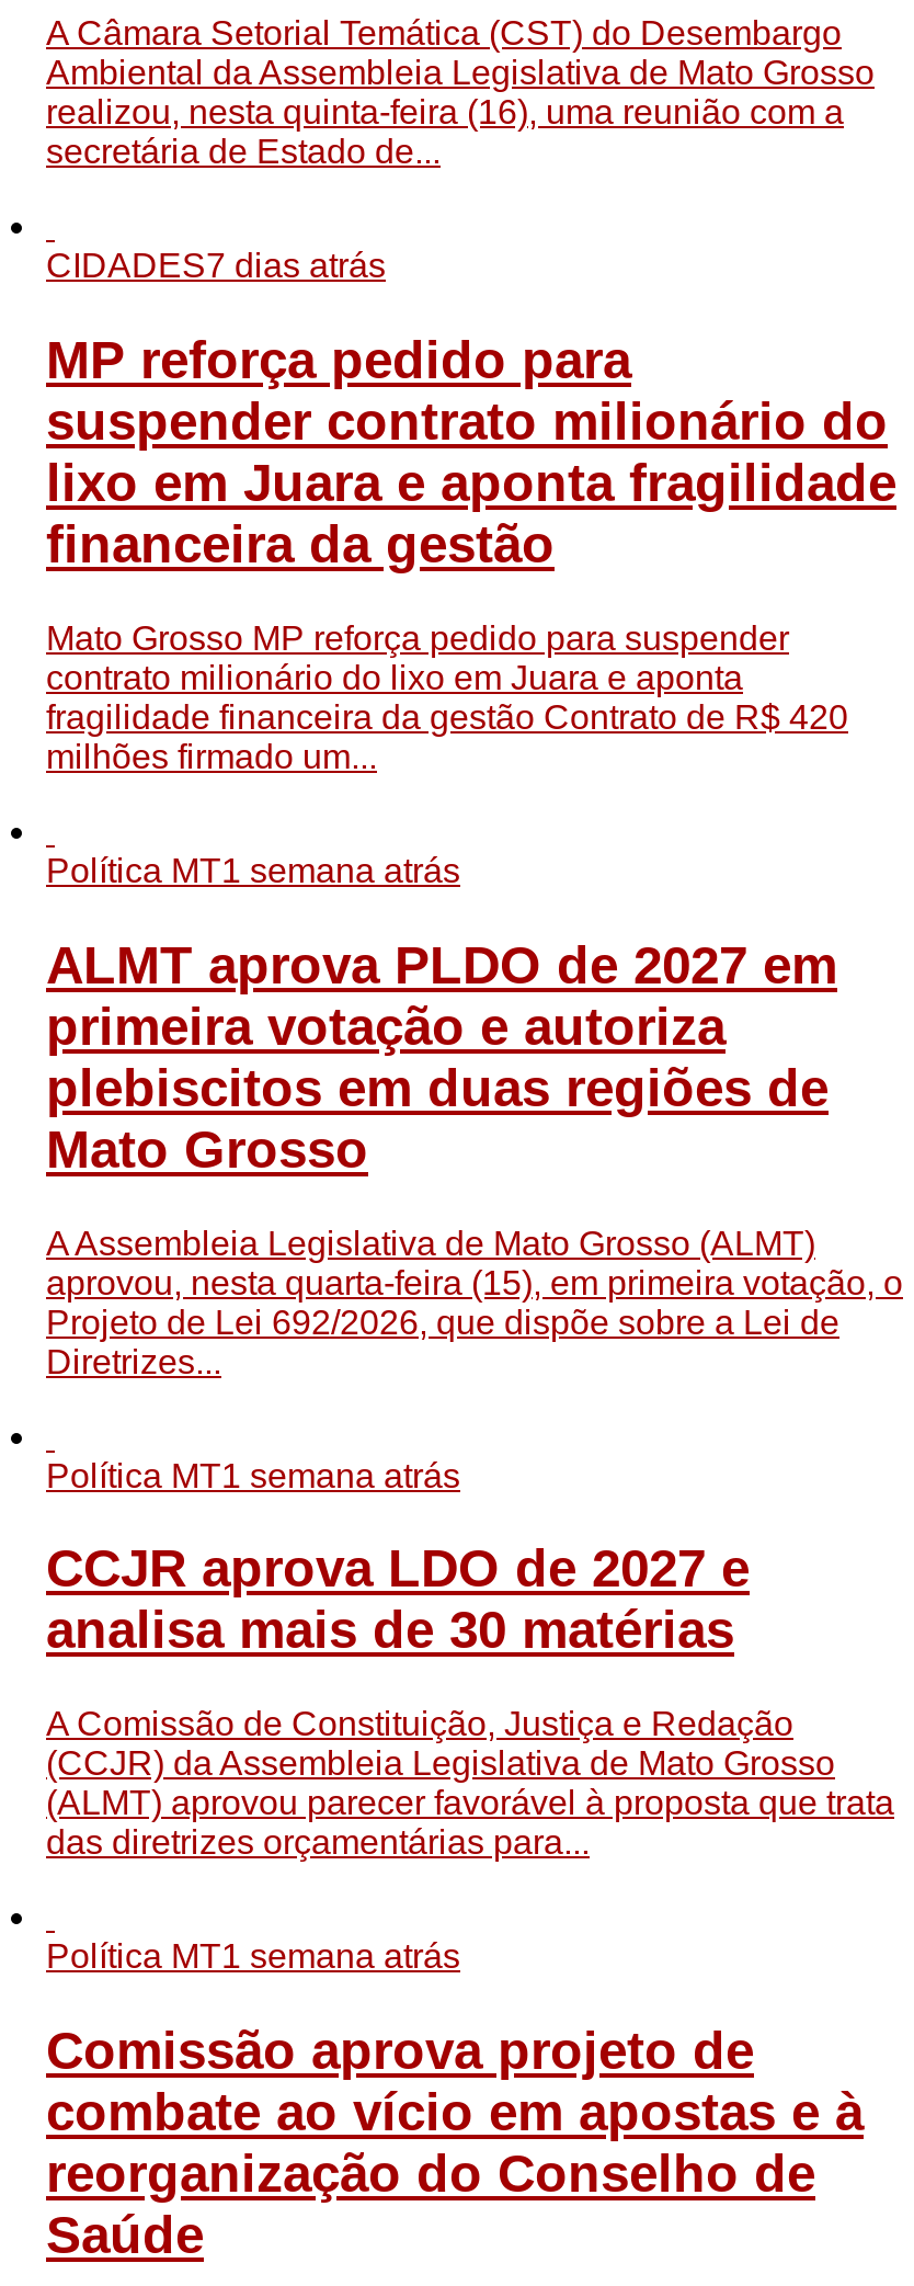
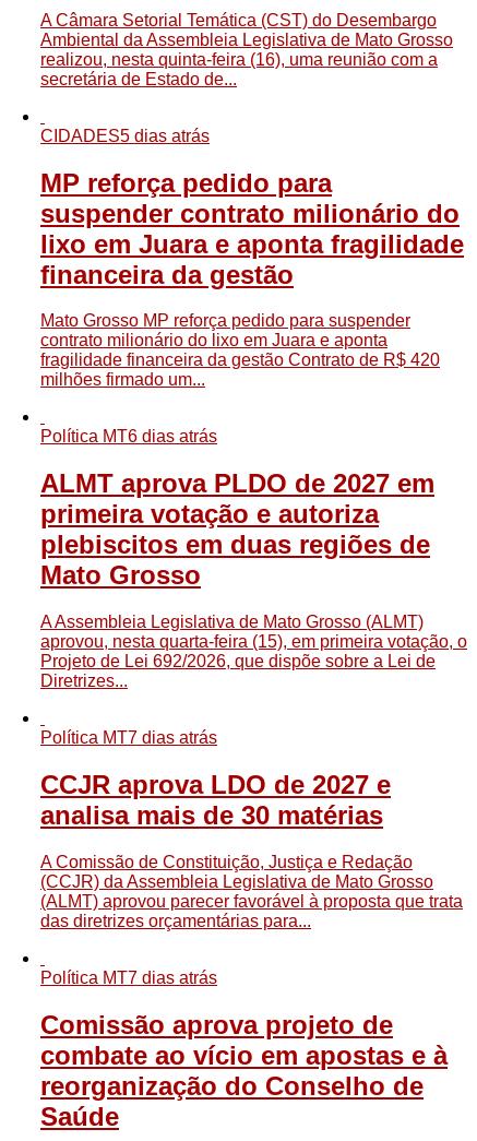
[46,246,386,283] CIDADES7 dias atrás -> [40,126,210,145] CIDADES5 dias atrás
[46,851,460,888] Política MT1 semana atrás -> [40,427,217,446] Política MT6 dias atrás
[46,1455,460,1493] Política MT1 semana atrás -> [40,728,217,747] Política MT7 dias atrás
[46,1938,460,1975] Política MT1 semana atrás -> [40,969,217,987] Política MT7 dias atrás

